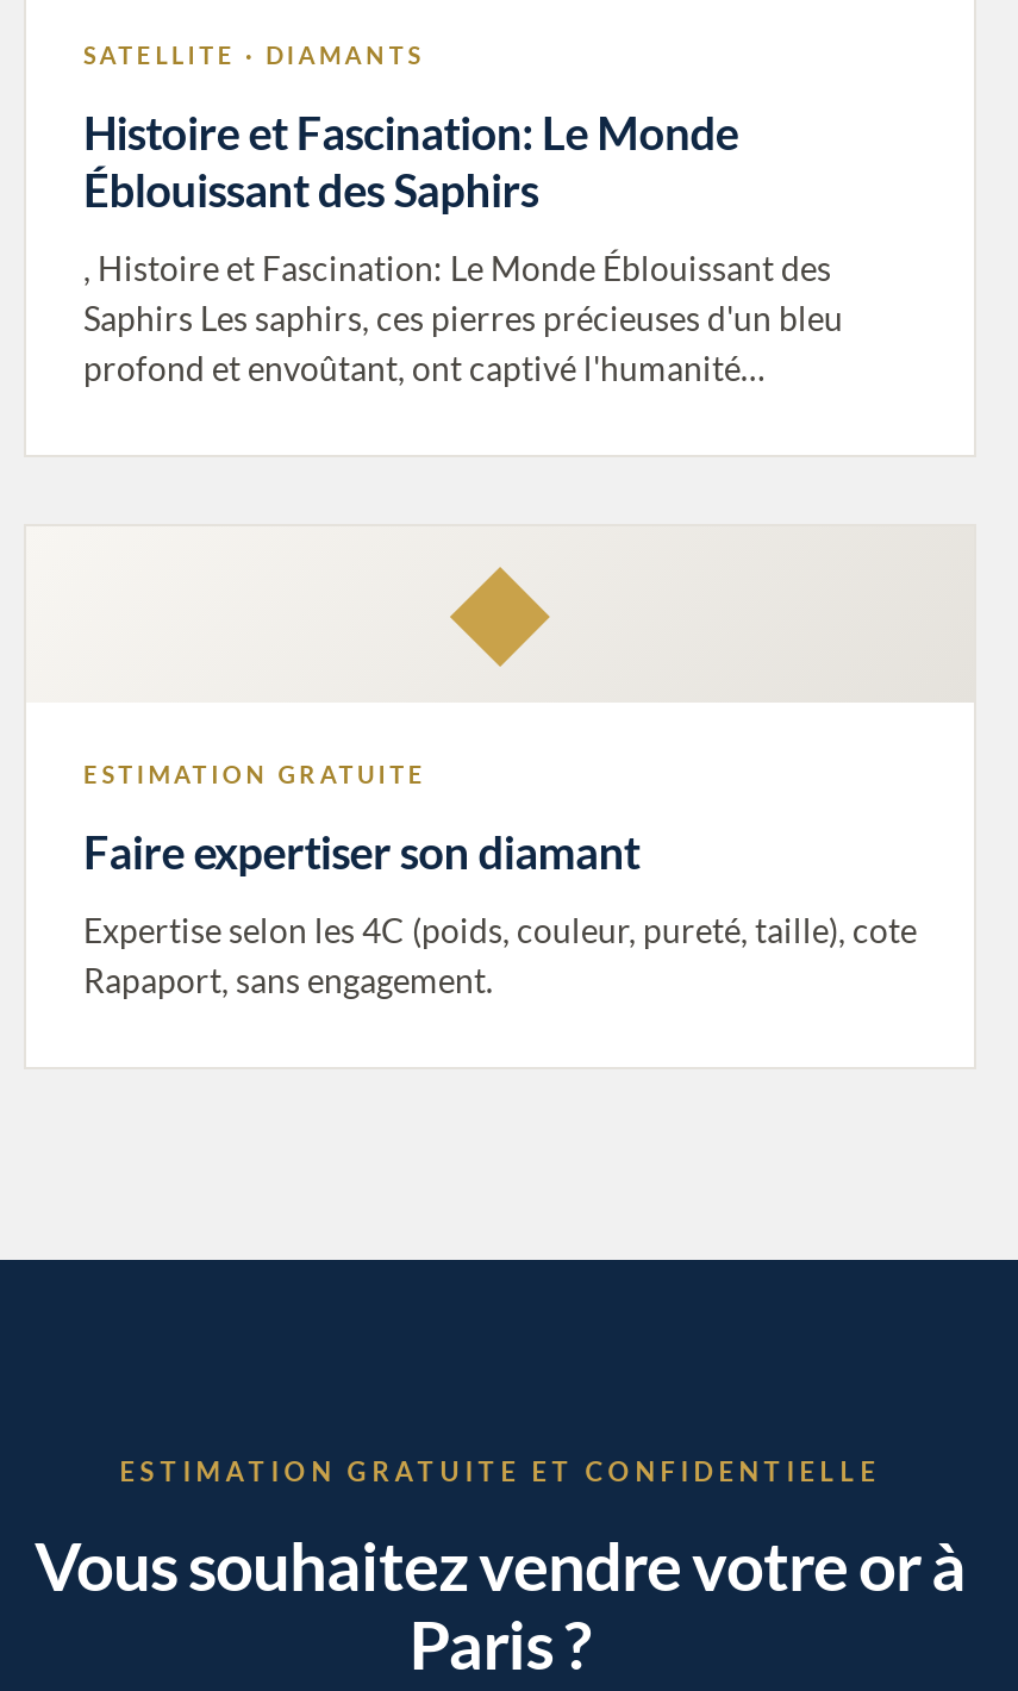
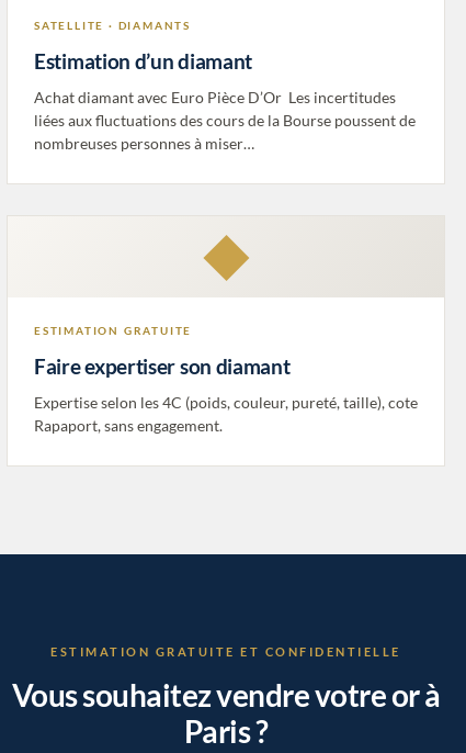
[83,105,738,217] Histoire et Fascination: Le Monde | Éblouissant des Saphirs -> [34,48,252,74] Estimation d’un diamant
[83,248,843,388] , Histoire et Fascination: Le Monde Éblouissant des | Saphirs Les saphirs, ces pierres précieuses d'un bleu | profond et envoûtant, ont captivé l'humanité… -> [34,88,416,153] Achat diamant avec Euro Pièce D’Or Les incertitudes | liées aux fluctuations des cours de la Bourse poussent de | nombreuses personnes à miser…

